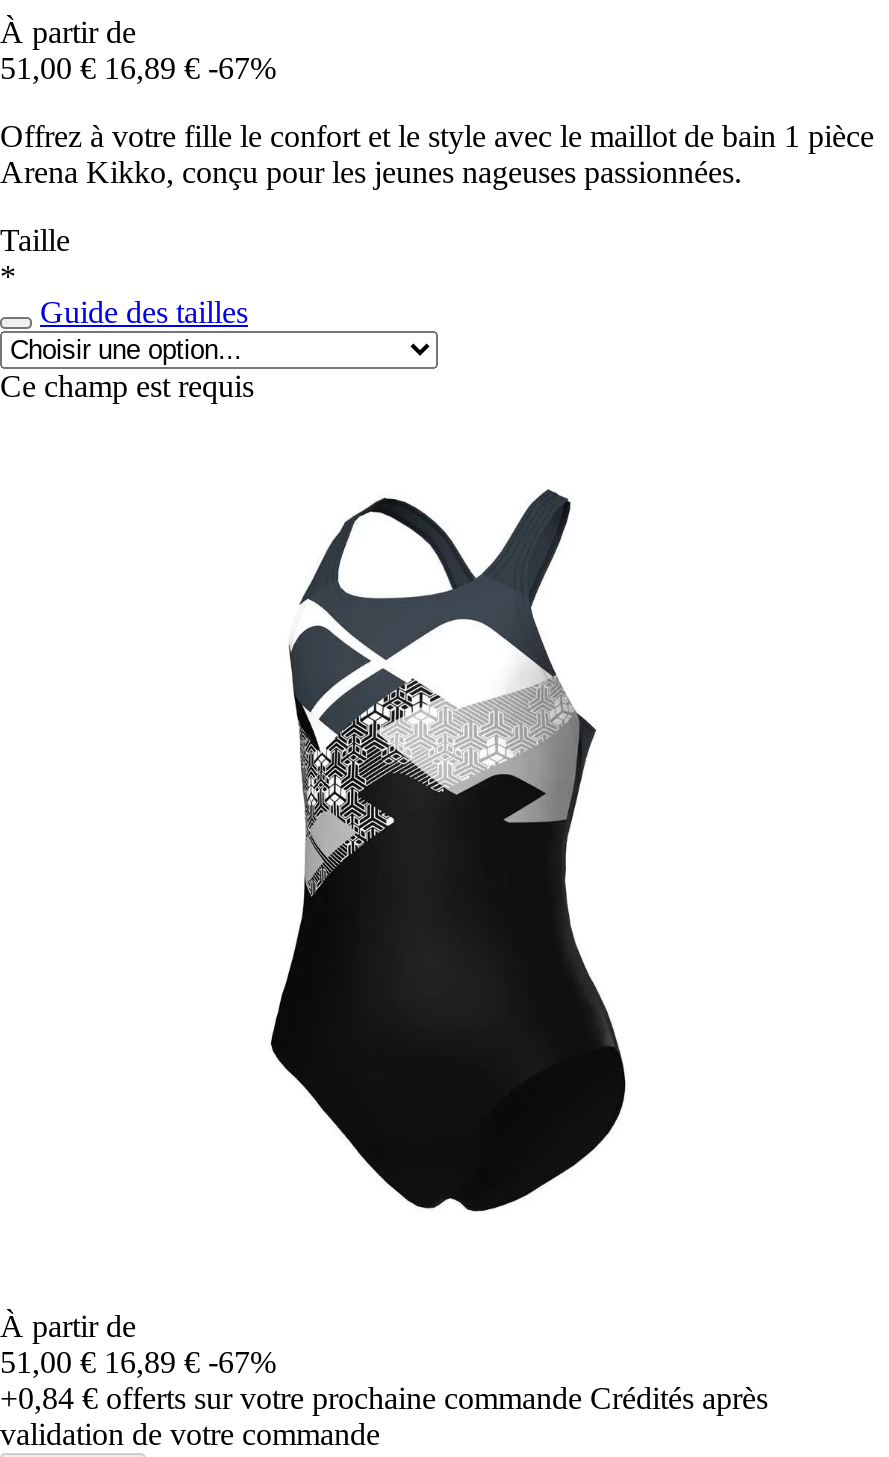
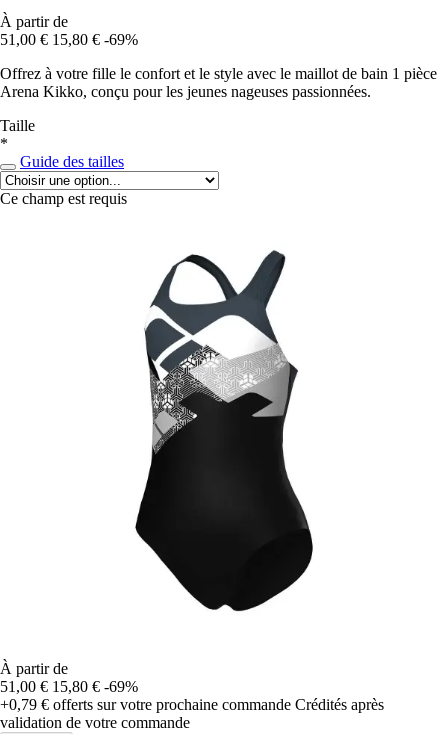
[0,50,276,84] 51,00 € 16,89 € -67% -> [0,31,138,48] 51,00 € 15,80 € -69%
[0,1344,276,1378] 51,00 € 16,89 € -67% -> [0,678,138,695] 51,00 € 15,80 € -69%
[0,1380,768,1414] +0,84 €offerts sur votre prochaine commande Crédités après -> [0,696,384,713] +0,79 €offerts sur votre prochaine commande Crédités après

